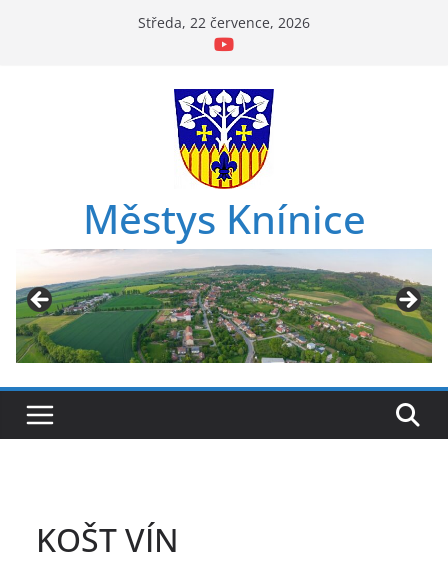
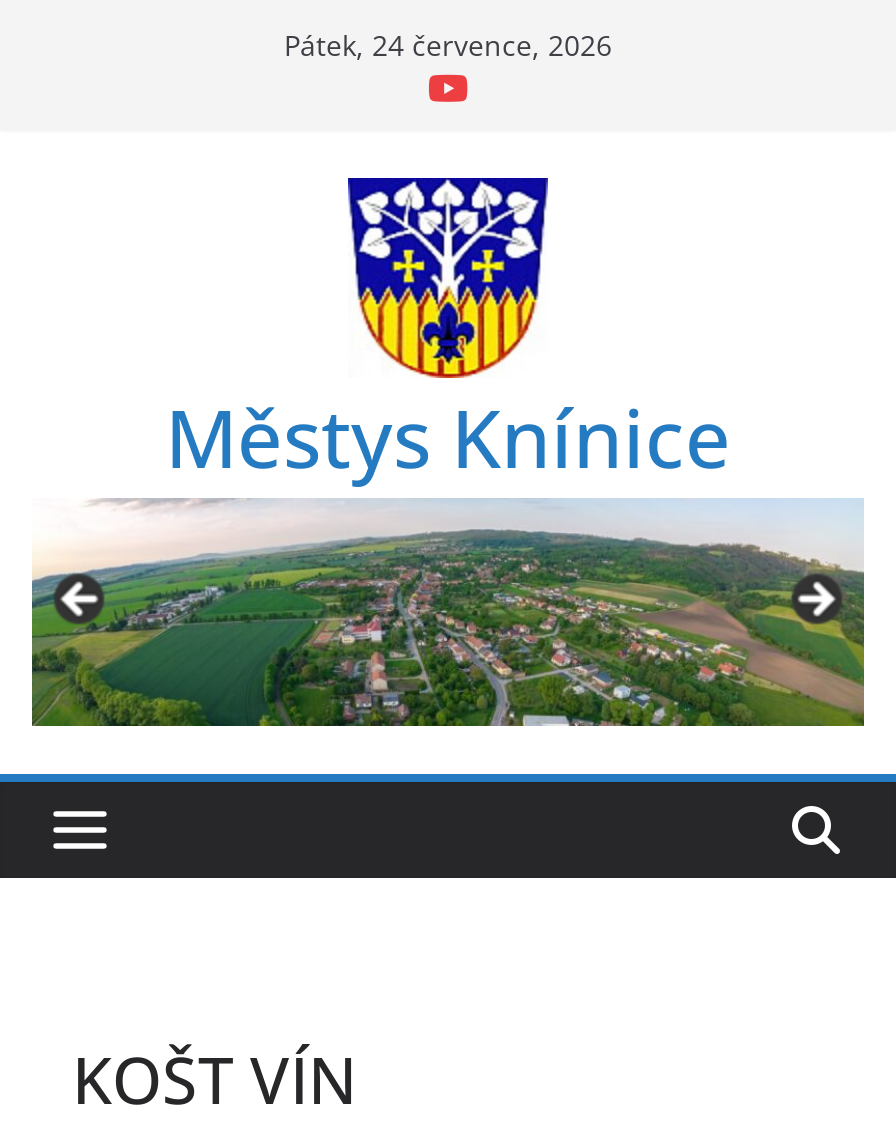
[138,13,310,32] Středa, 22 července, 2026 -> [284,26,612,64] Pátek, 24 července, 2026

